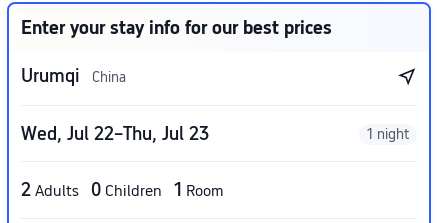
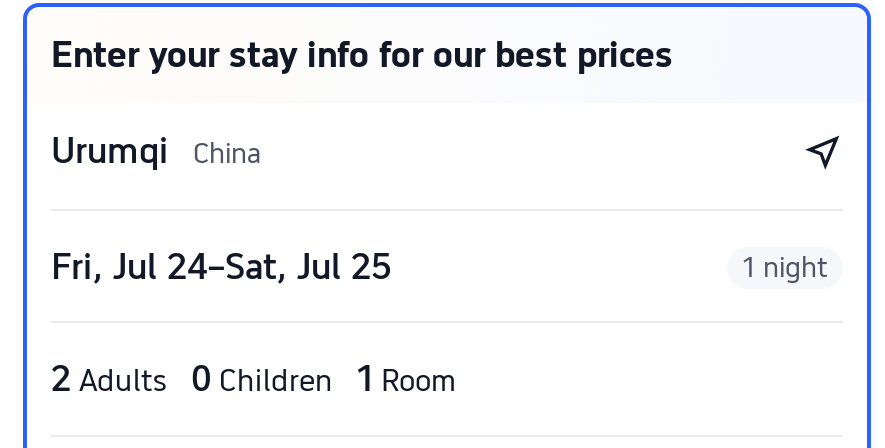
[21,123,209,144] Wed, Jul 22–Thu, Jul 23 -> [51,245,391,287] Fri, Jul 24–Sat, Jul 25

